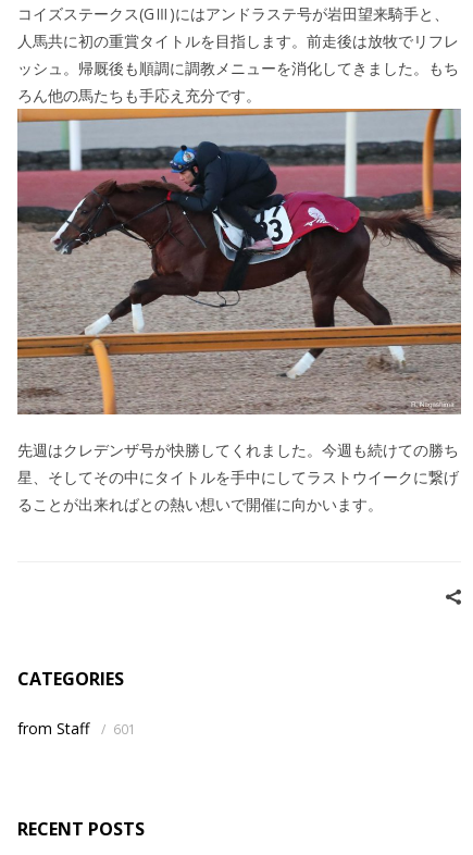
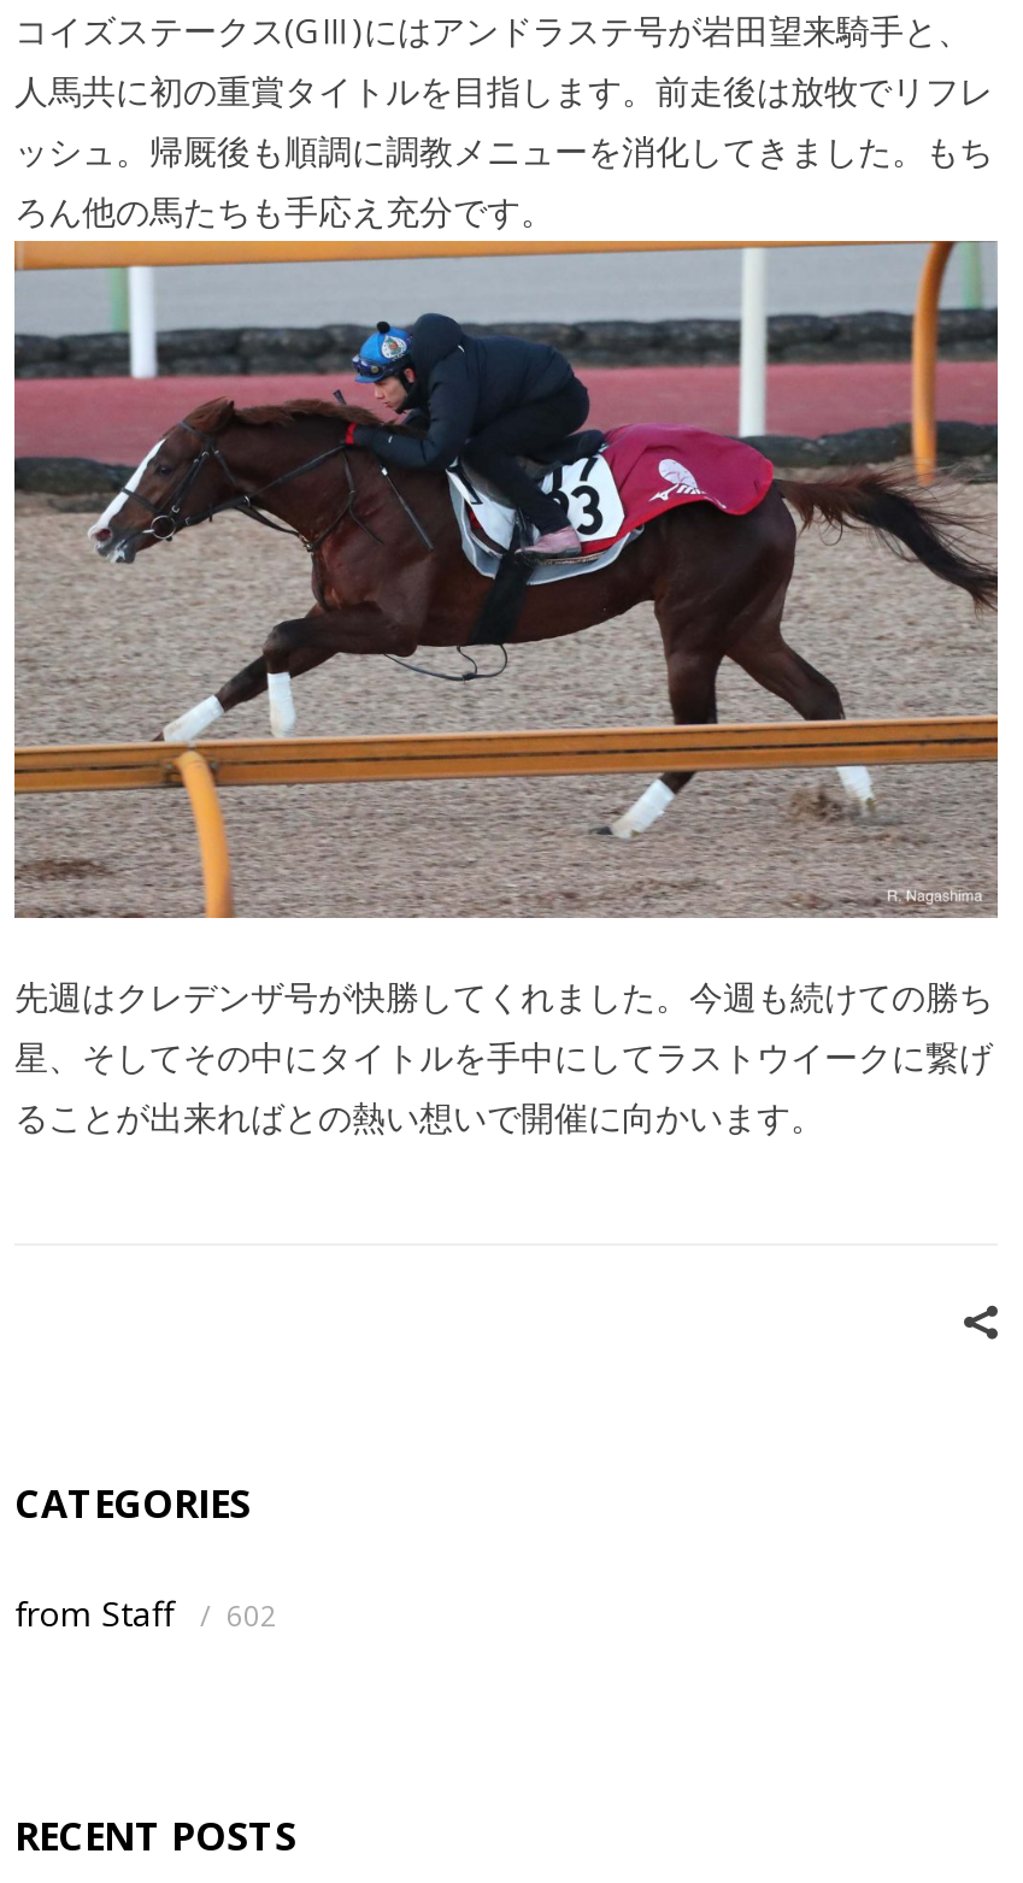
[17,718,136,738] from Staff / 601 -> [14,1590,277,1635] from Staff / 602

